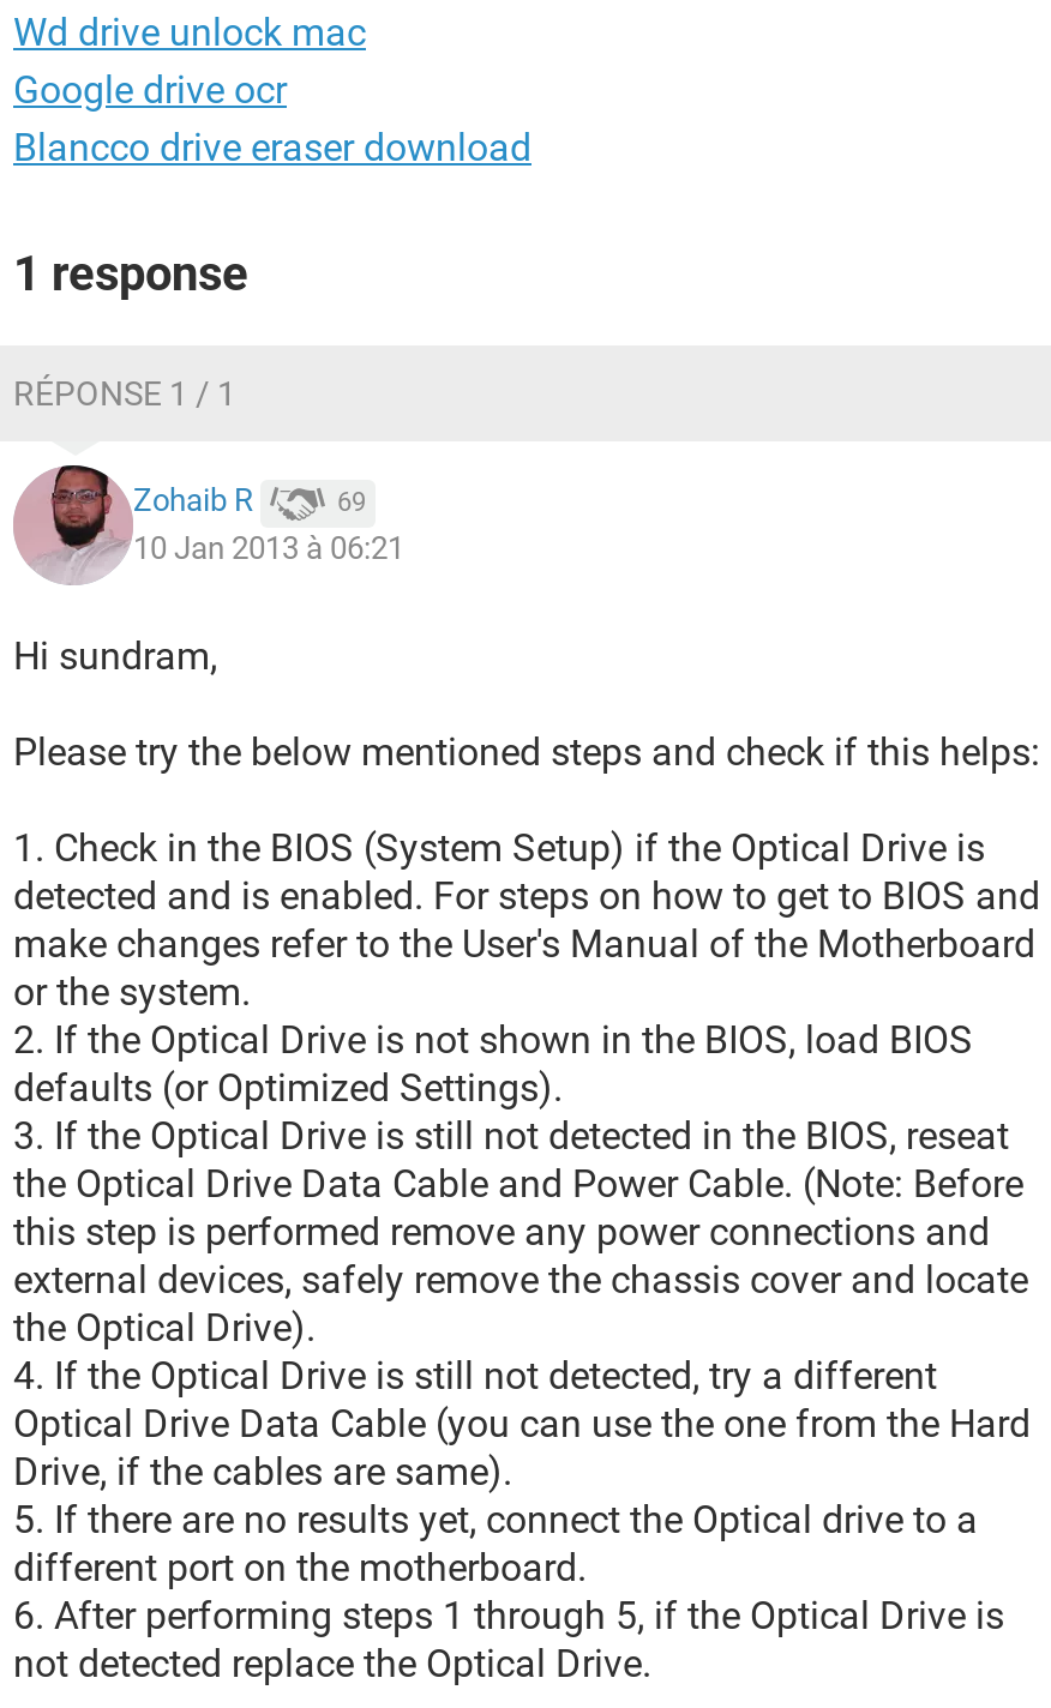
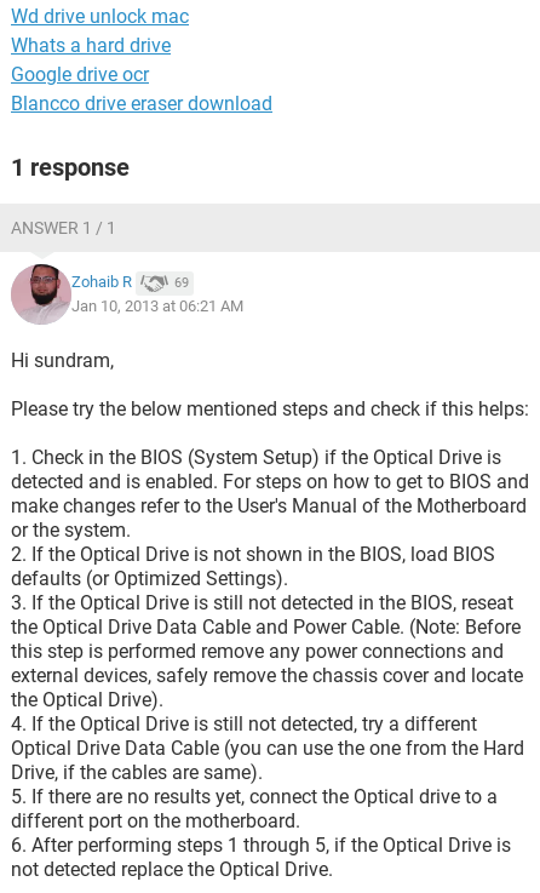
none -> [11,34,171,57] Whats a hard drive
[13,374,236,413] RÉPONSE 1 / 1 -> [11,218,116,237] ANSWER 1 / 1
[133,530,404,566] 10 Jan 2013 à 06:21 -> [71,297,243,315] Jan 10, 2013 at 06:21 AM

